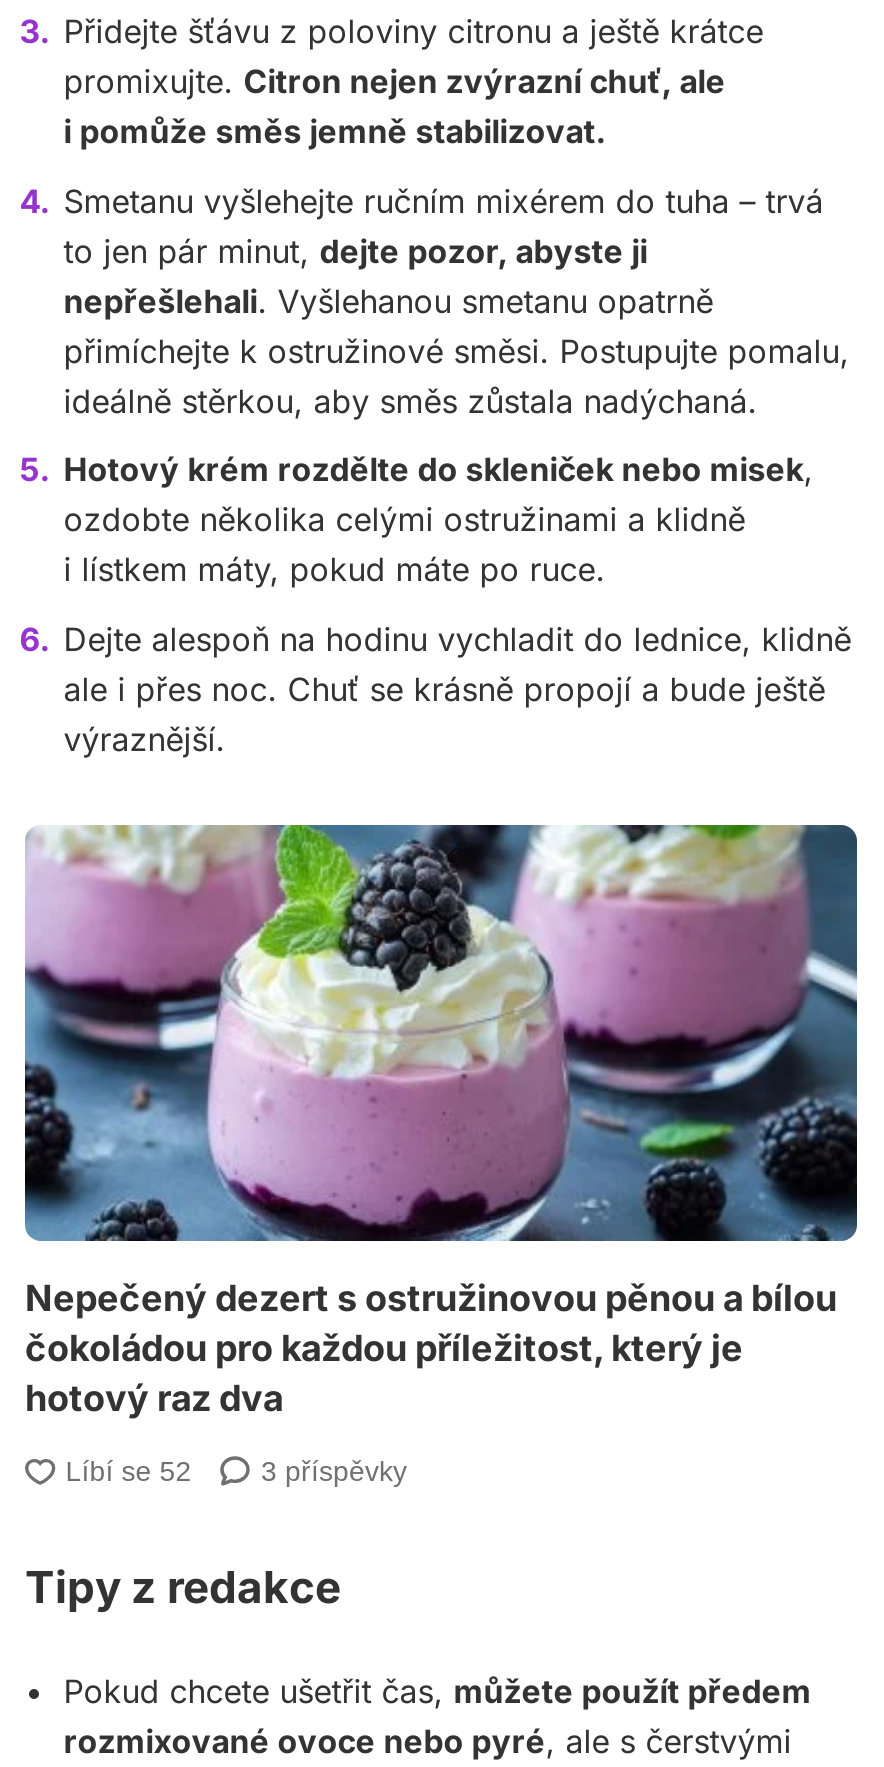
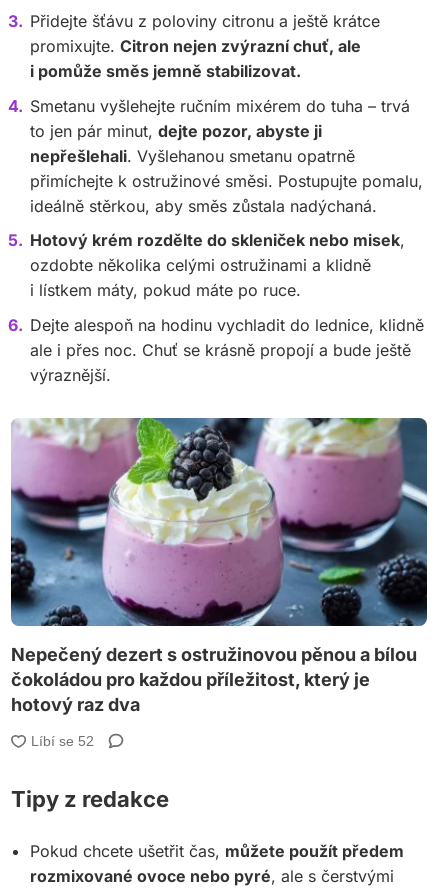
[261,1455,407,1487] 3 příspěvky -> none

